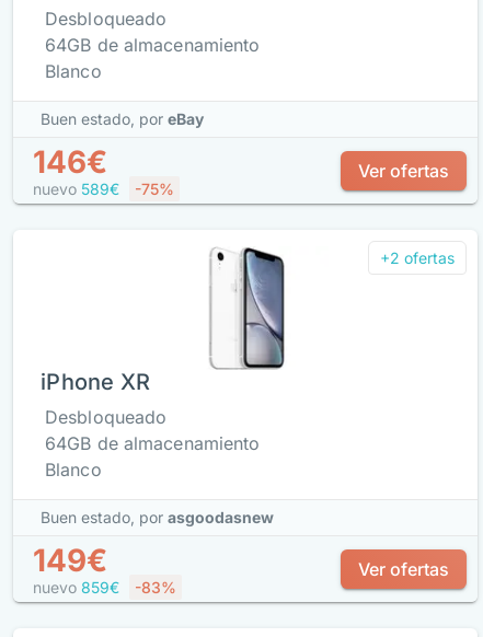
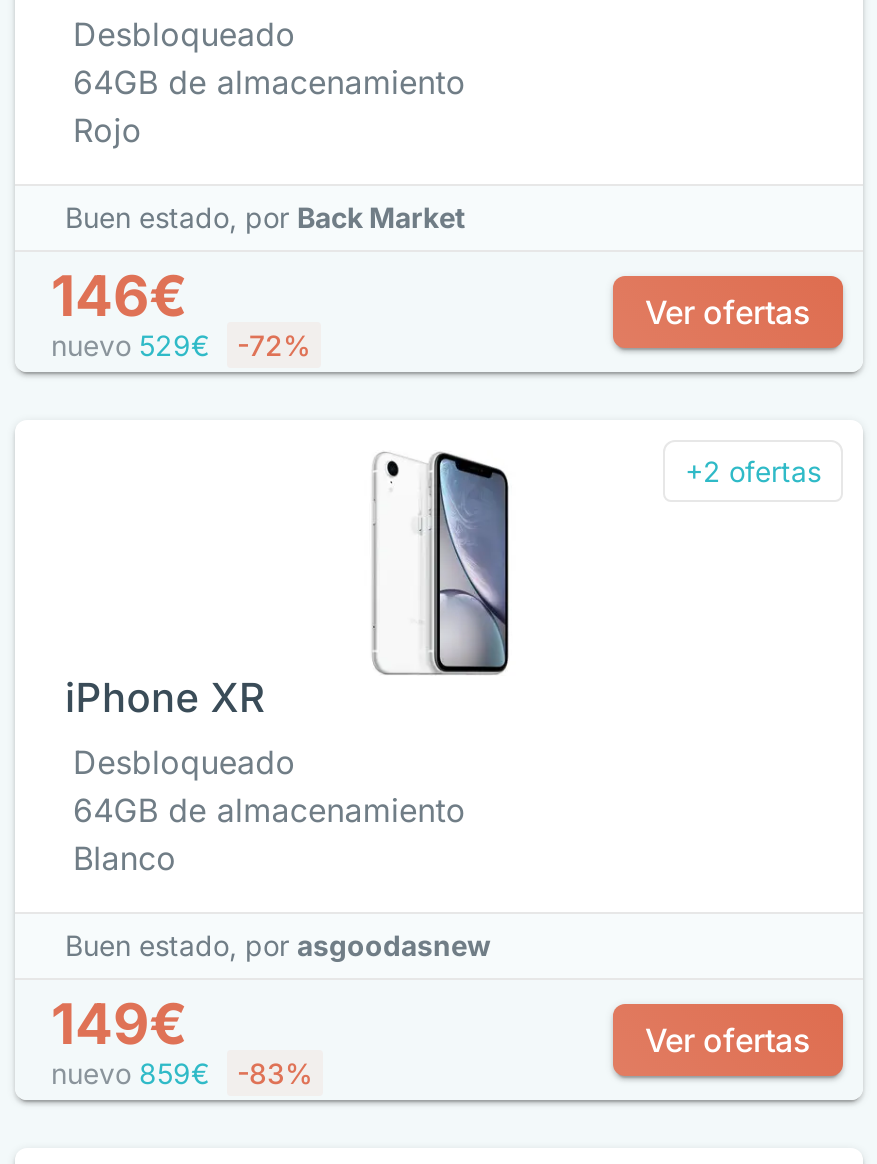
[45,60,102,82] Blanco -> [73,110,142,150] Rojo
[41,109,204,128] Buen estado, por eBay -> [65,200,465,234] Buen estado, por Back Market
[33,179,119,198] nuevo 589€ -> [51,328,209,362] nuevo 529€
[135,179,174,198] -75% -> [237,328,311,362] -72%

